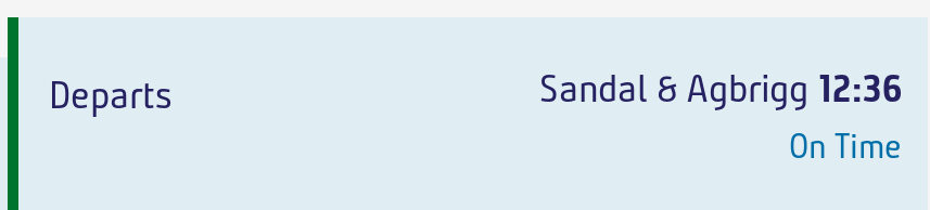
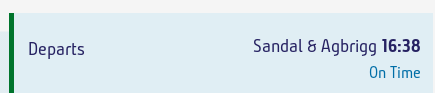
[539,65,902,113] Sandal & Agbrigg 12:36 -> [253,35,421,57] Sandal & Agbrigg 16:38

